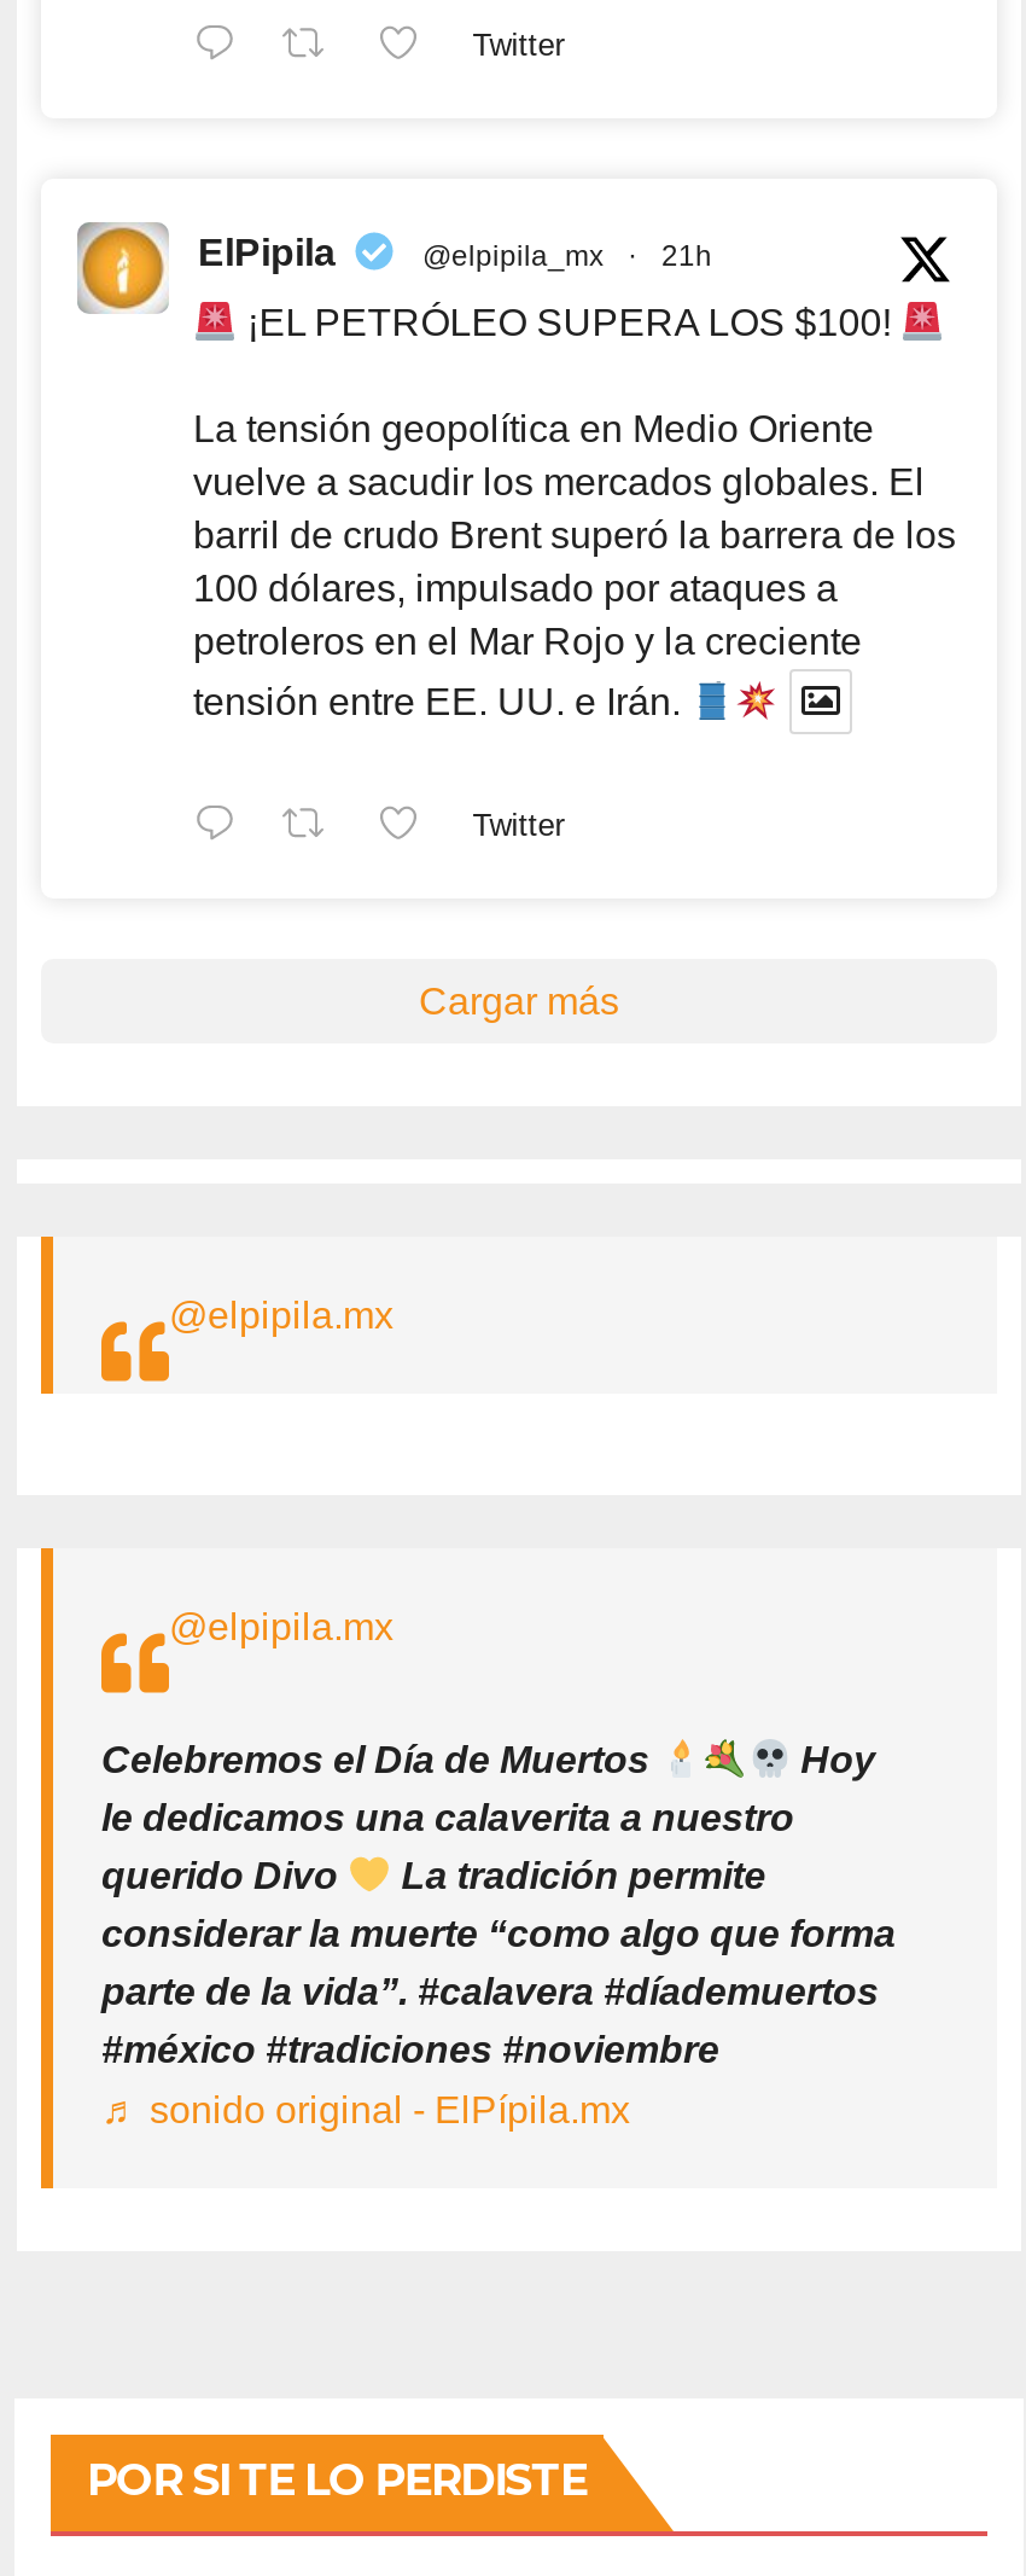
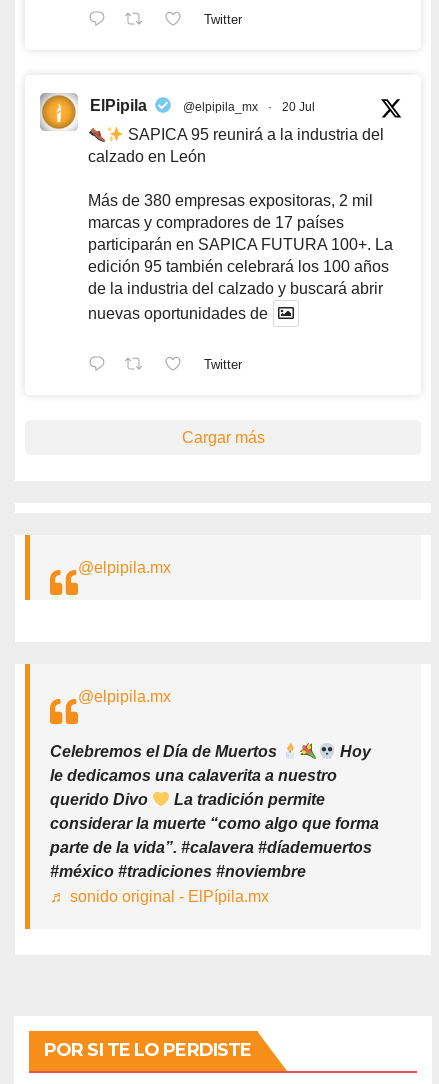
[661,239,712,273] 21h -> [282,100,315,114] 20 Jul
[237,302,901,343] ¡EL PETRÓLEO SUPERA LOS $100! -> [88,126,384,165] SAPICA 95 reunirá a la industria del | calzado en León
[193,408,956,662] La tensión geopolítica en Medio Oriente | vuelve a sacudir los mercados globales. El | barril de crudo Brent superó la barrera de los | 100 dólares, impulsado por ataques a | petroleros en el Mar Rojo y la creciente -> [88,192,393,297] Más de 380 empresas expositoras, 2 mil | marcas y compradores de 17 países | participarán en SAPICA FUTURA 100+. La | edición 95 también celebrará los 100 años | de la industria del calzado y buscará abrir
[193,681,690,722] tensión entre EE. UU. e Irán. -> [88,305,268,322] nuevas oportunidades de

